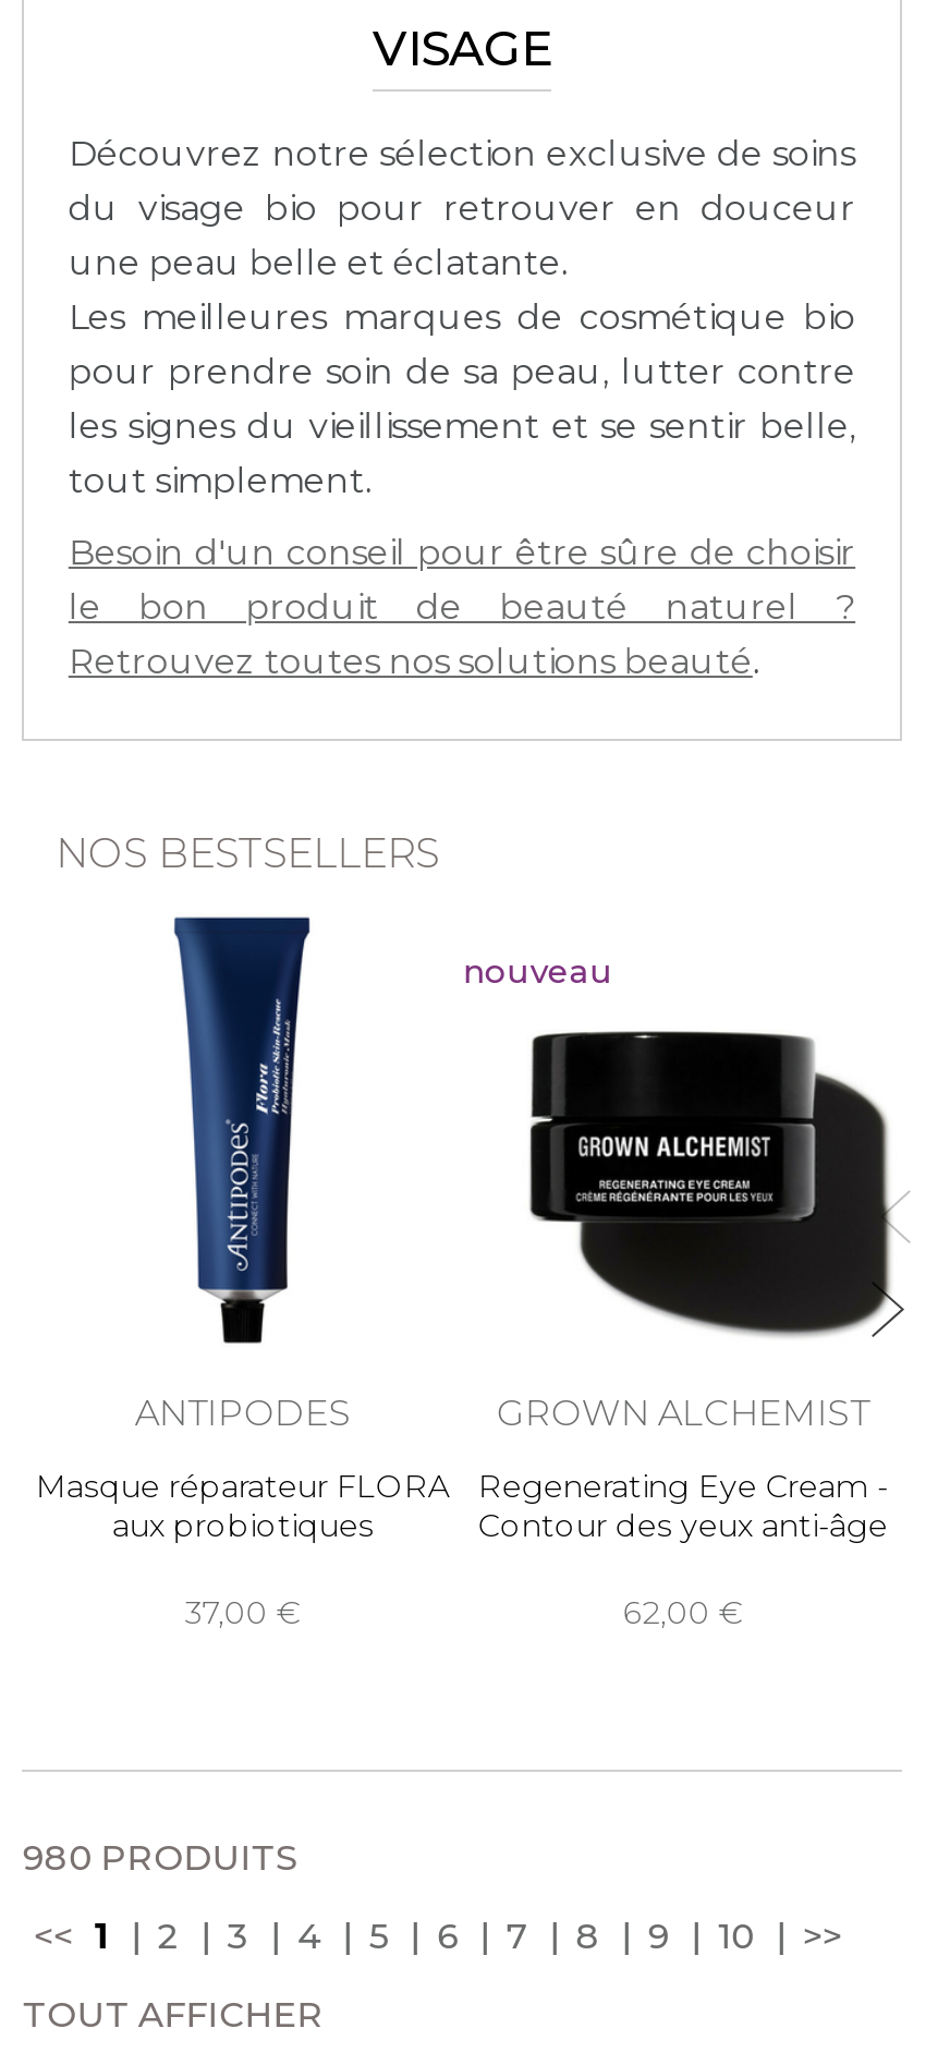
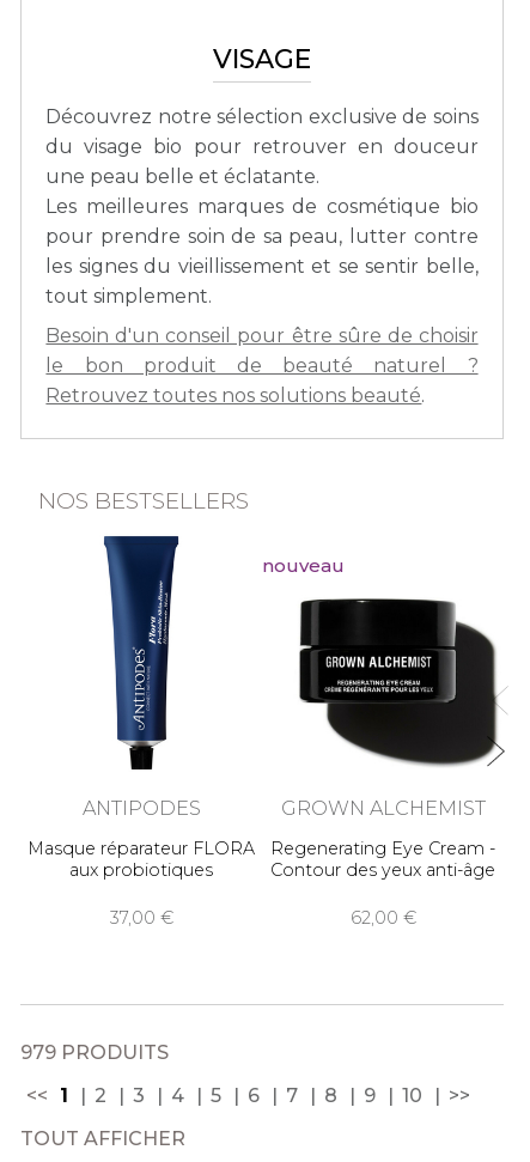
[23,1837,297,1879] 980 PRODUITS -> [21,1041,169,1064] 979 PRODUITS

